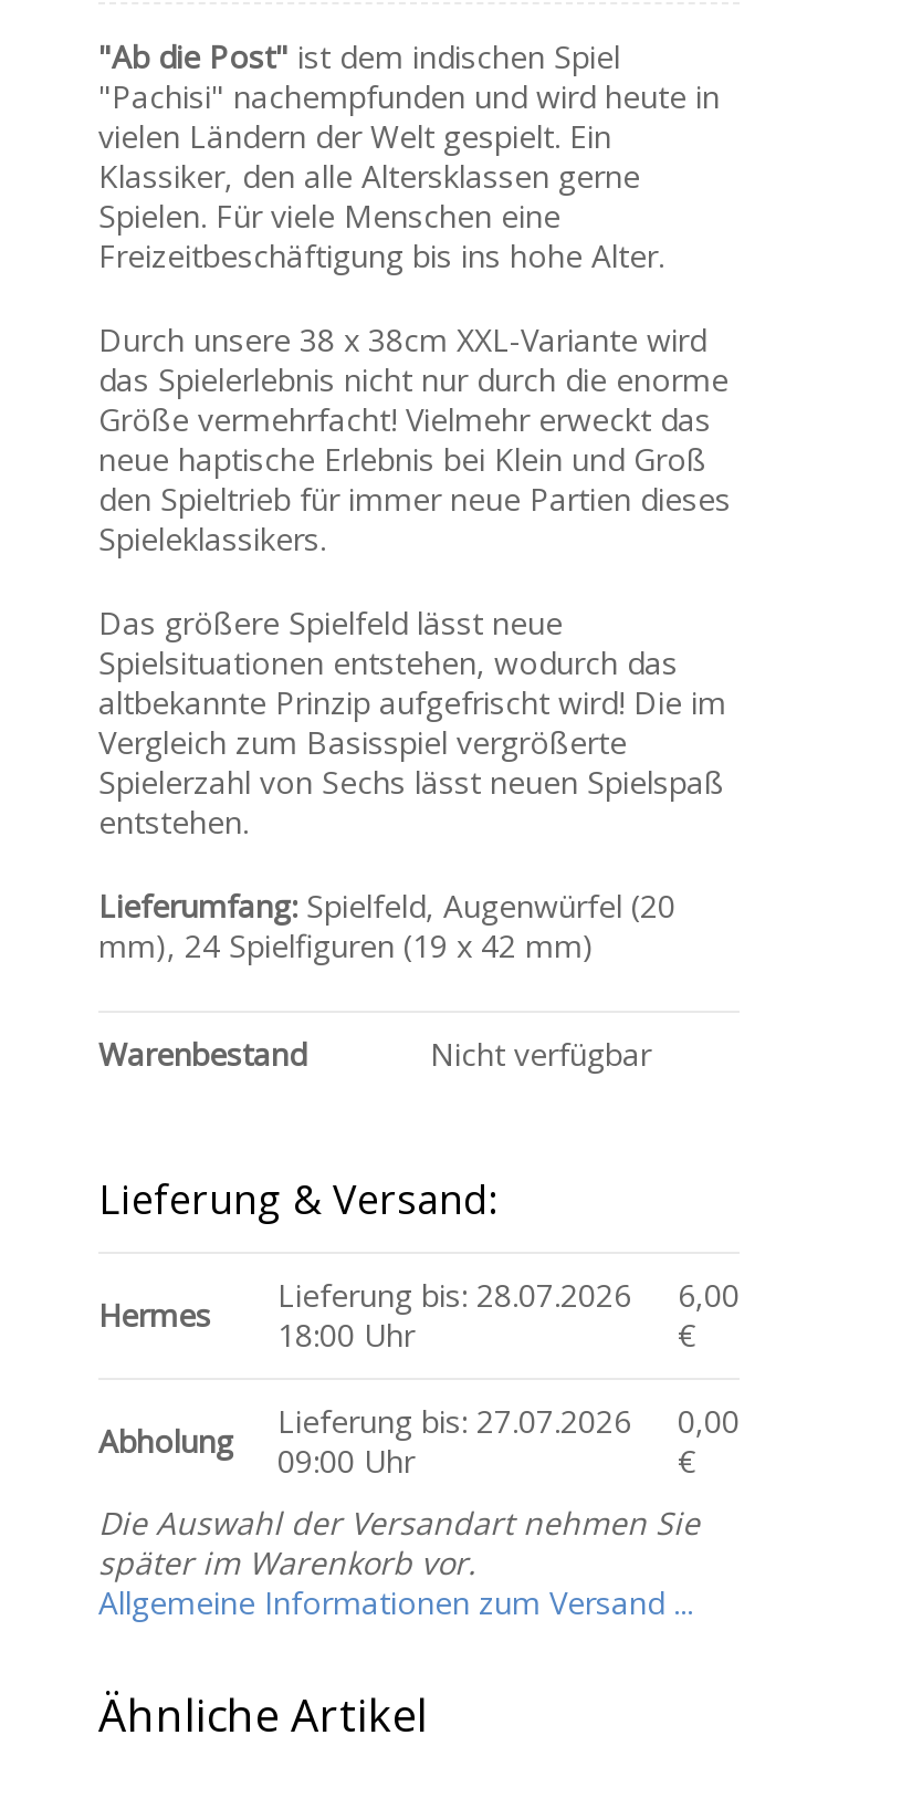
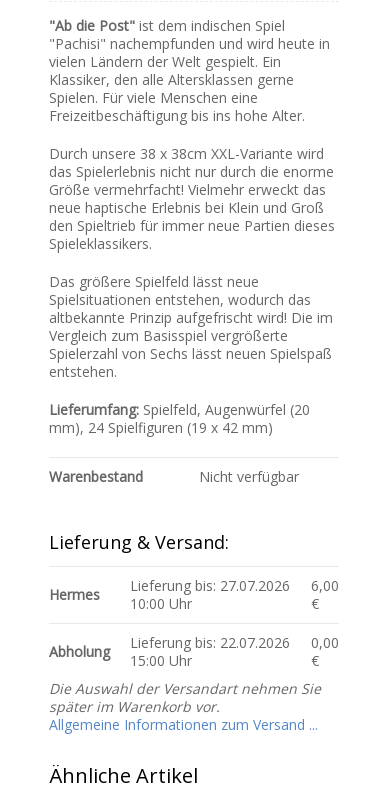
[277,1274,631,1316] Lieferung bis: 28.07.2026 -> none
[277,1314,415,1356] 18:00 Uhr -> [130,594,192,613] 10:00 Uhr
moved [277,1400,631,1442] -> [130,576,290,595]: Lieferung bis: 27.07.2026
none -> [130,633,290,652] Lieferung bis: 22.07.2026
[277,1440,415,1482] 09:00 Uhr -> [130,651,192,670] 15:00 Uhr

